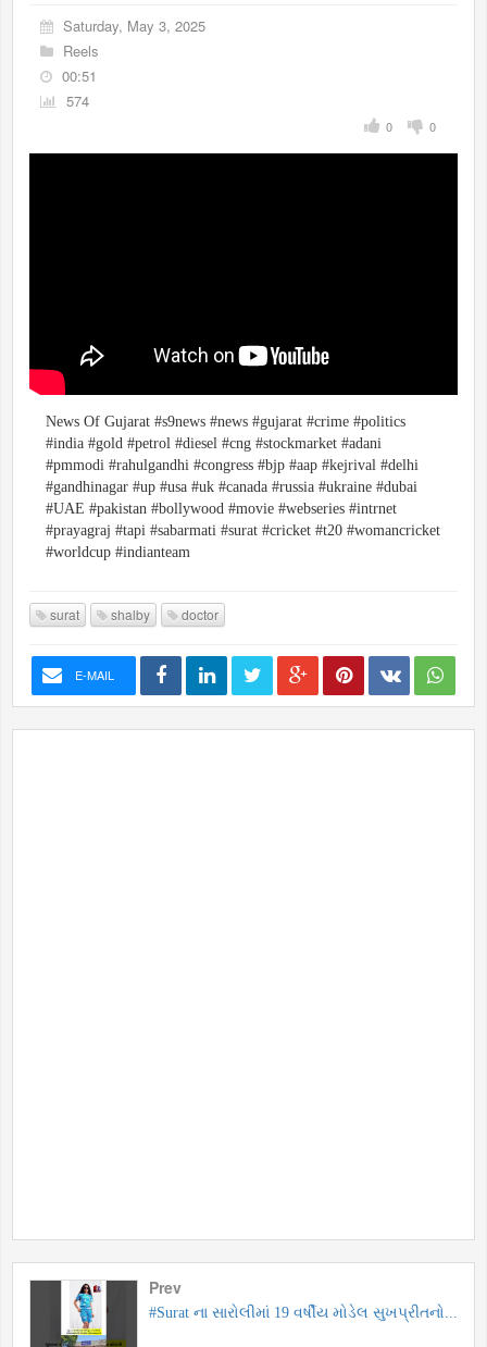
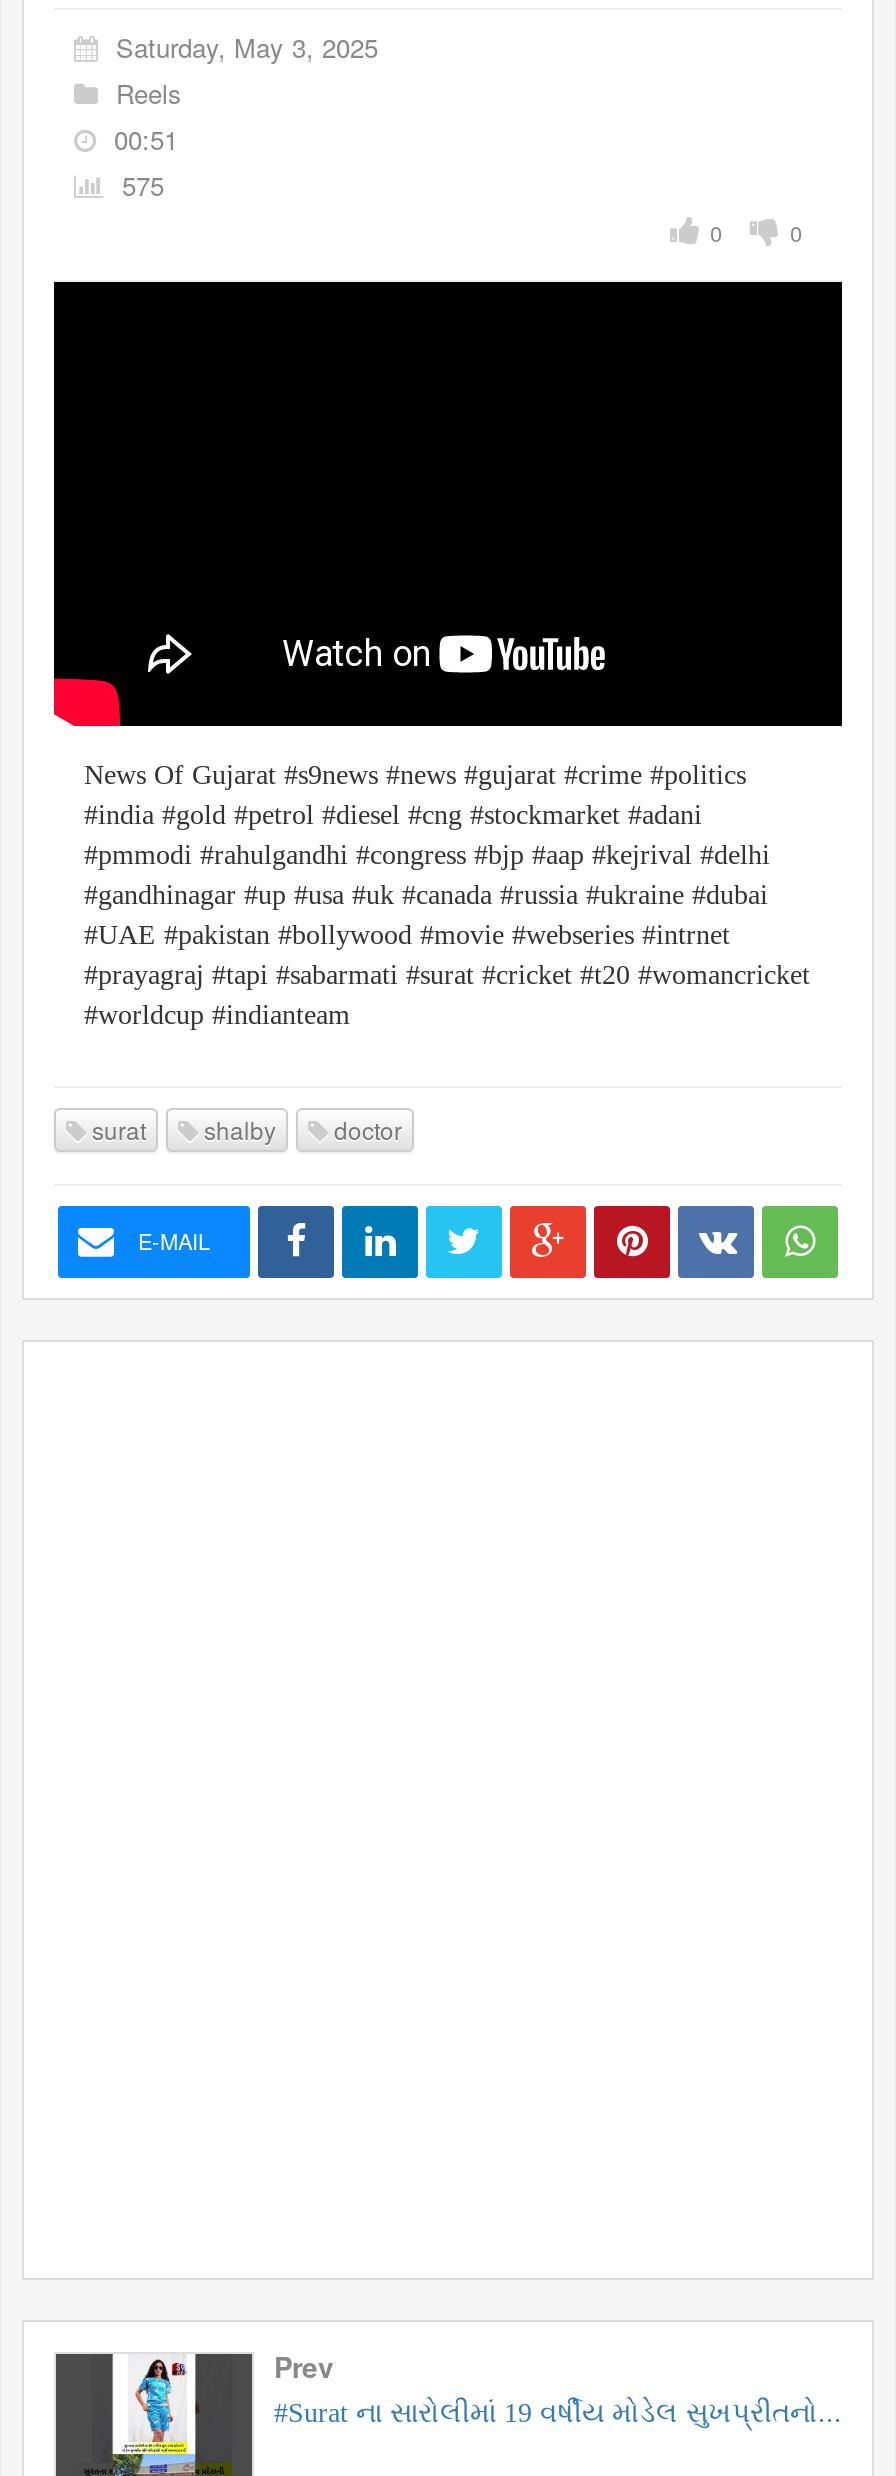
[62,90,89,111] 574 -> [114,166,164,204] 575

